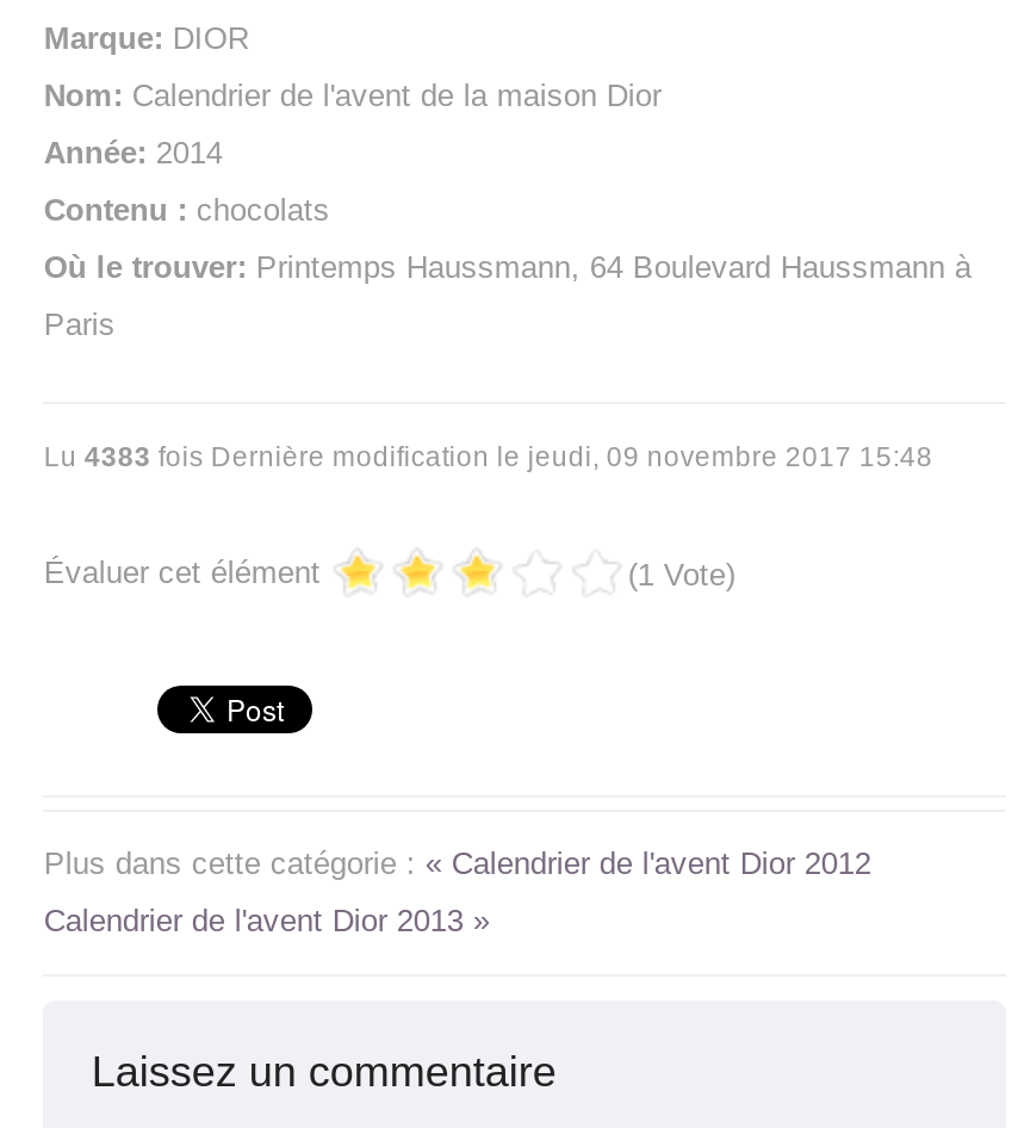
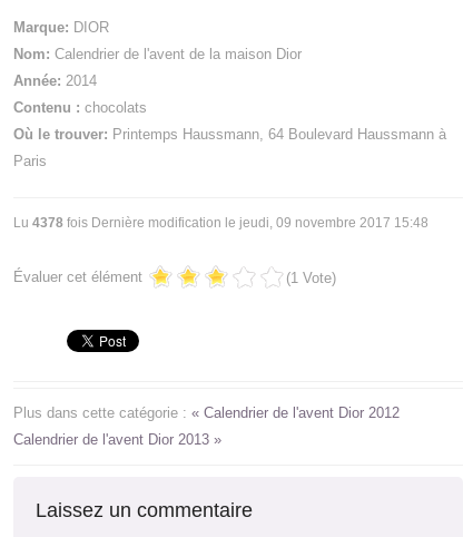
[44,440,933,471] Lu 4383 fois Dernière modification le jeudi, 09 novembre 2017 15:48 -> [14,215,429,230] Lu 4378 fois Dernière modification le jeudi, 09 novembre 2017 15:48

